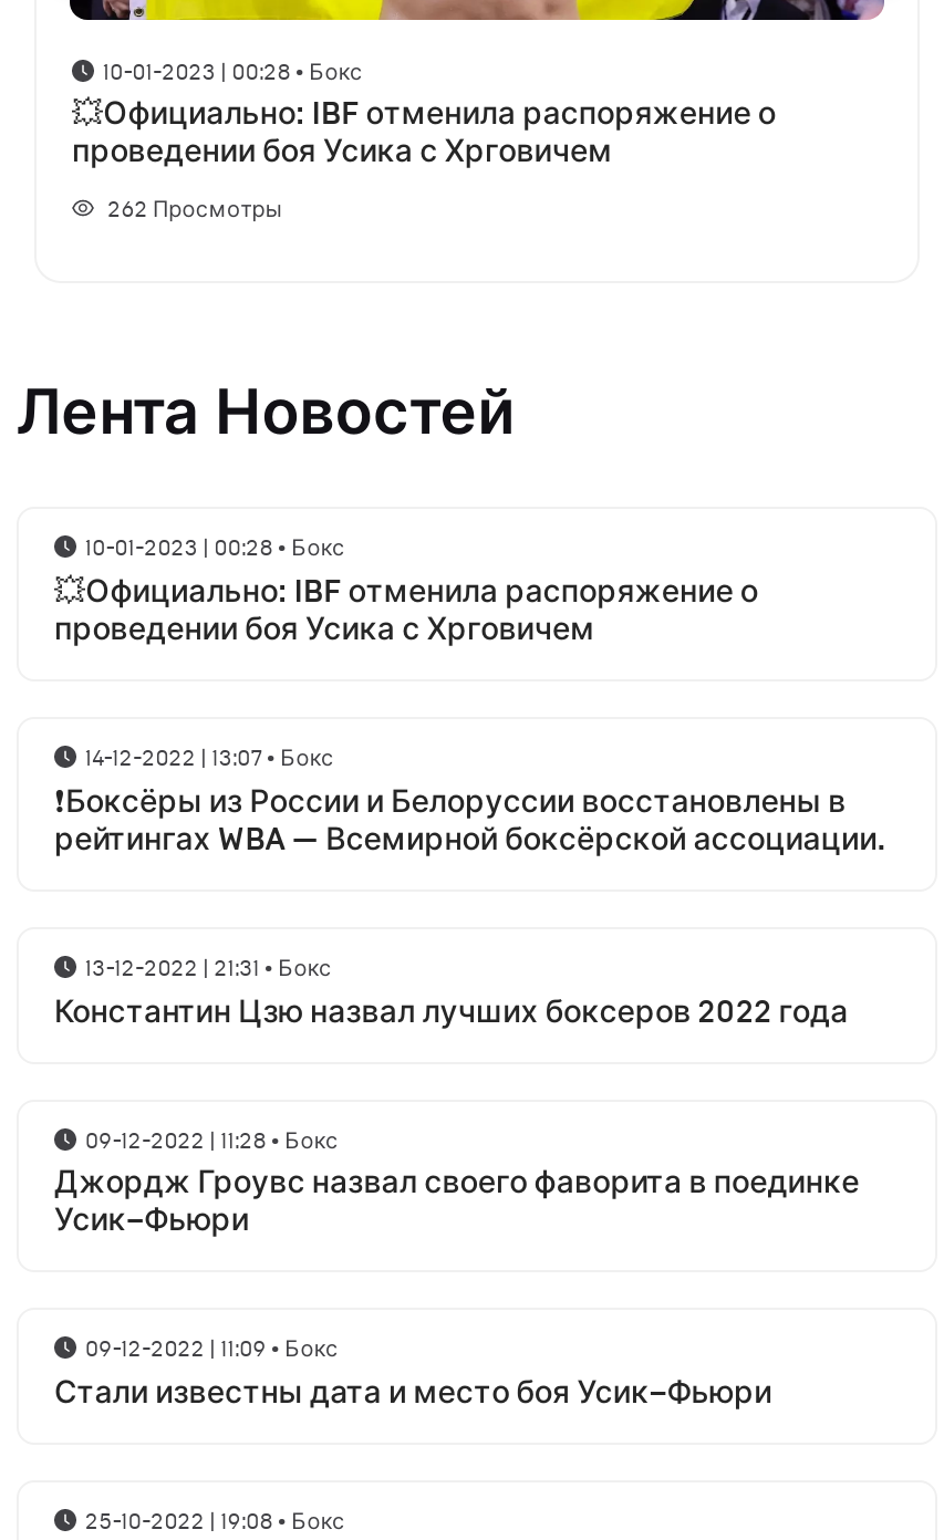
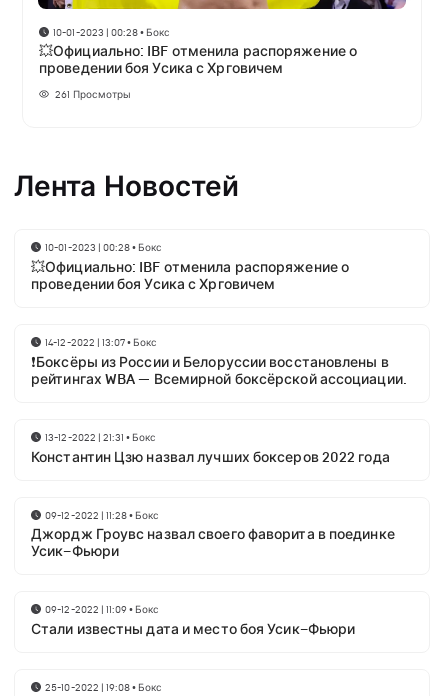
[108,195,283,223] 262 Просмотры -> [55,88,131,101] 261 Просмотры

